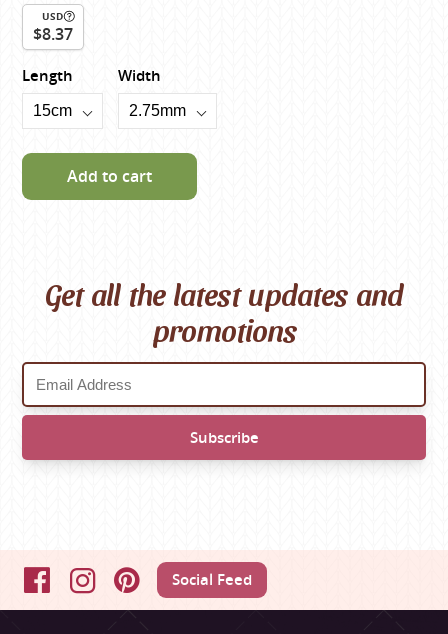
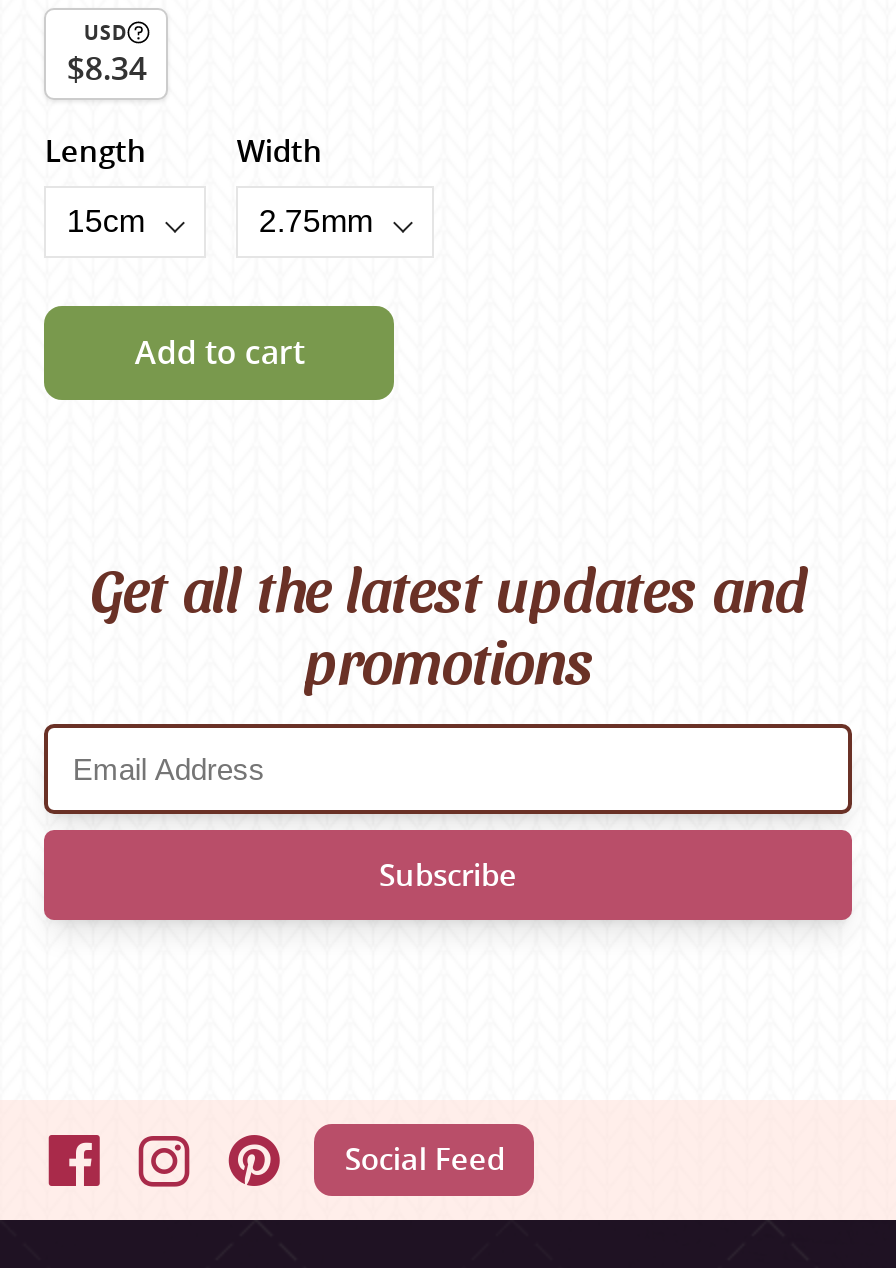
[33,23,73,45] $8.37 -> [67,46,147,90] $8.34

